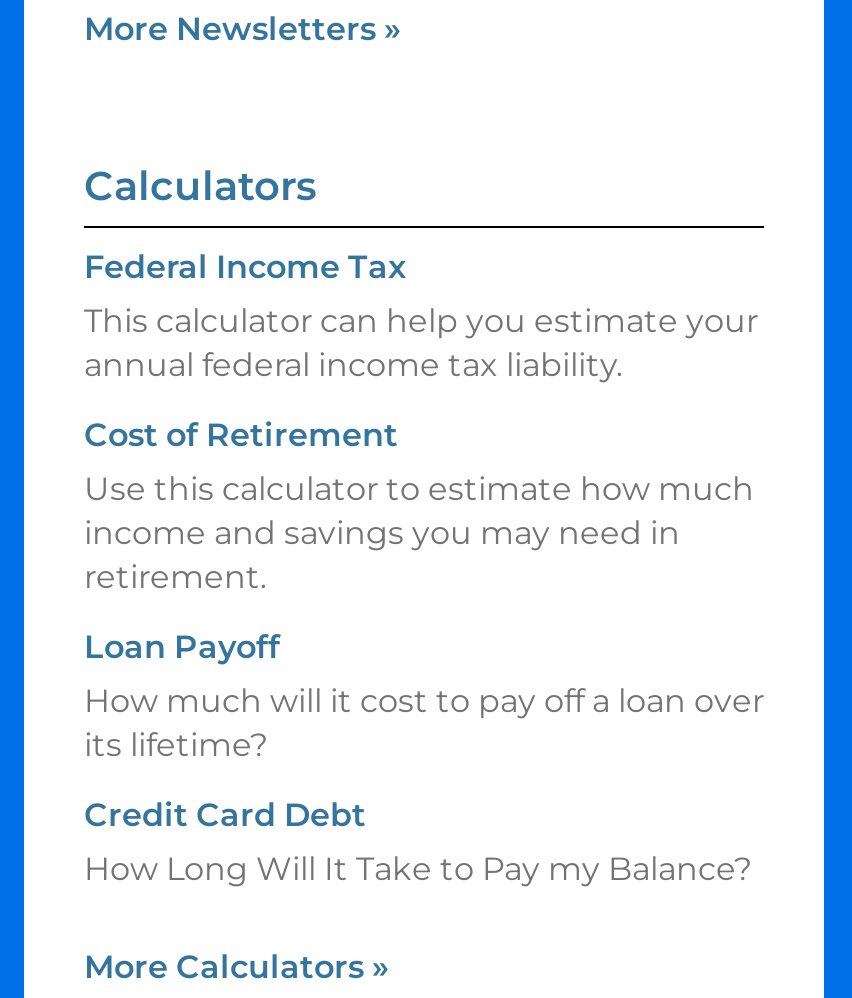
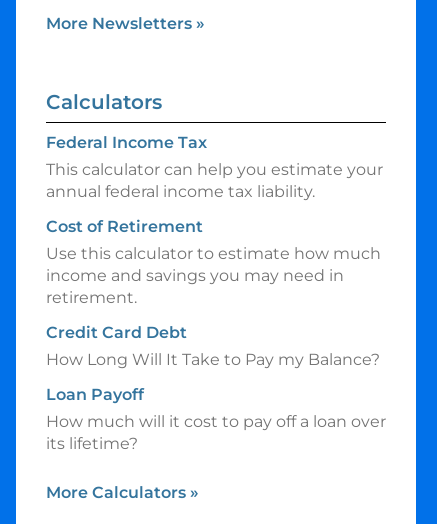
moved [84,628,764,764] -> [46,385,386,453]: Loan Payoff | How much will it cost to pay off a loan over | its lifetime?
moved [84,796,752,888] -> [46,323,380,369]: Credit Card Debt | How Long Will It Take to Pay my Balance?

